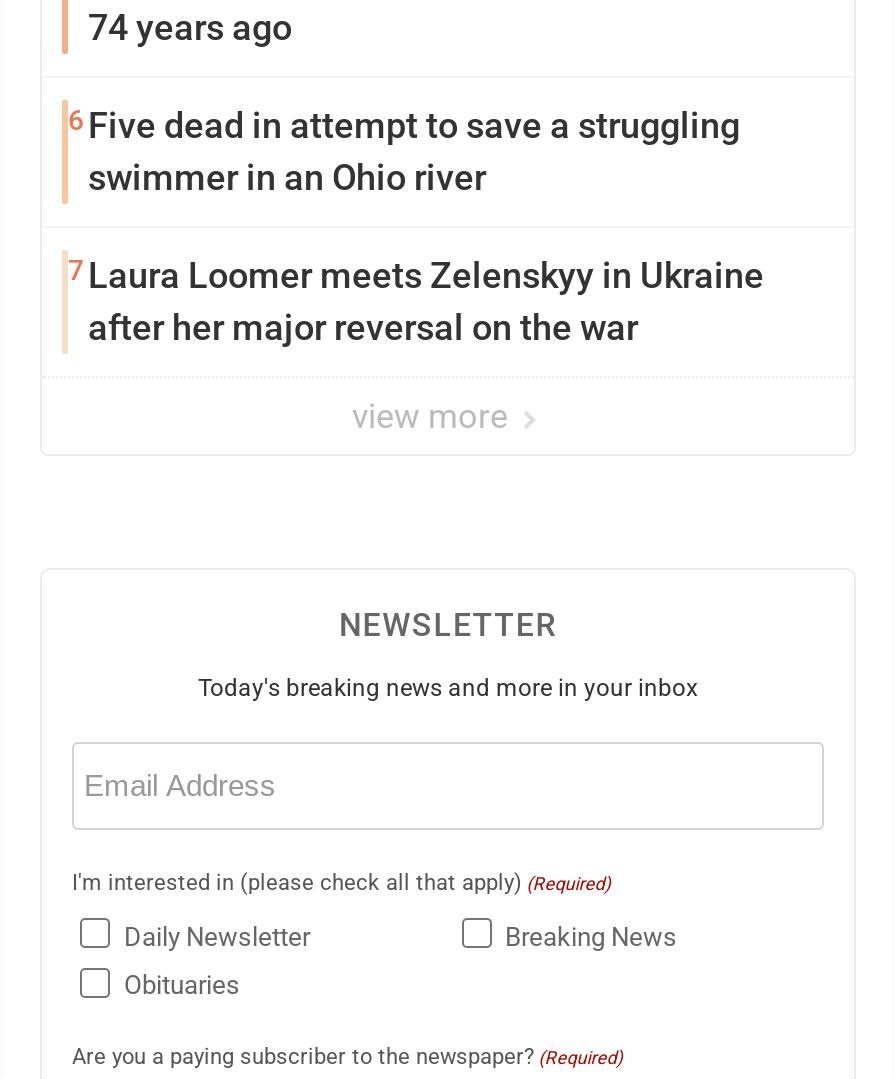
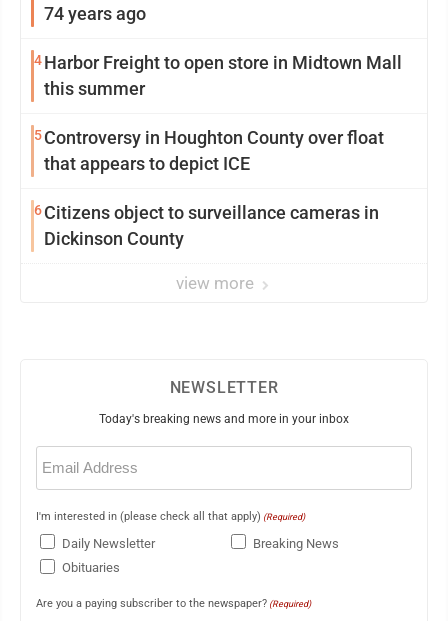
[68,105,764,349] 6 Five dead in attempt to save a struggling | swimmer in an Ohio river | 7 Laura Loomer meets Zelenskyy in Ukraine | after her major reversal on the war -> [34,52,402,249] 4 Harbor Freight to open store in Midtown Mall | this summer | 5 Controversy in Houghton County over float | that appears to depict ICE | 6 Citizens object to surveillance cameras in | Dickinson County

